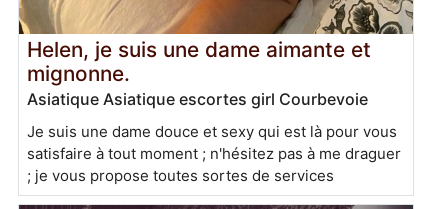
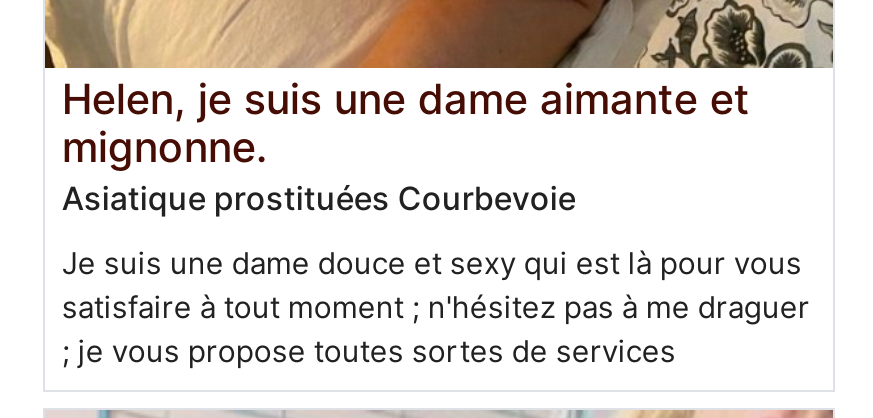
[27,89,368,109] Asiatique Asiatique escortes girl Courbevoie -> [62,178,576,218] Asiatique prostituées Courbevoie

